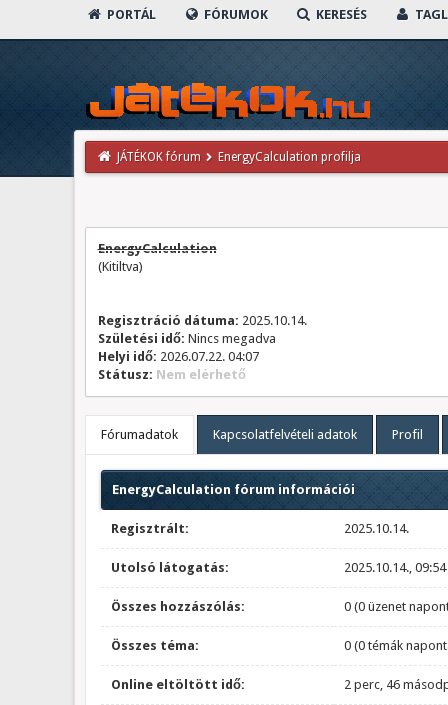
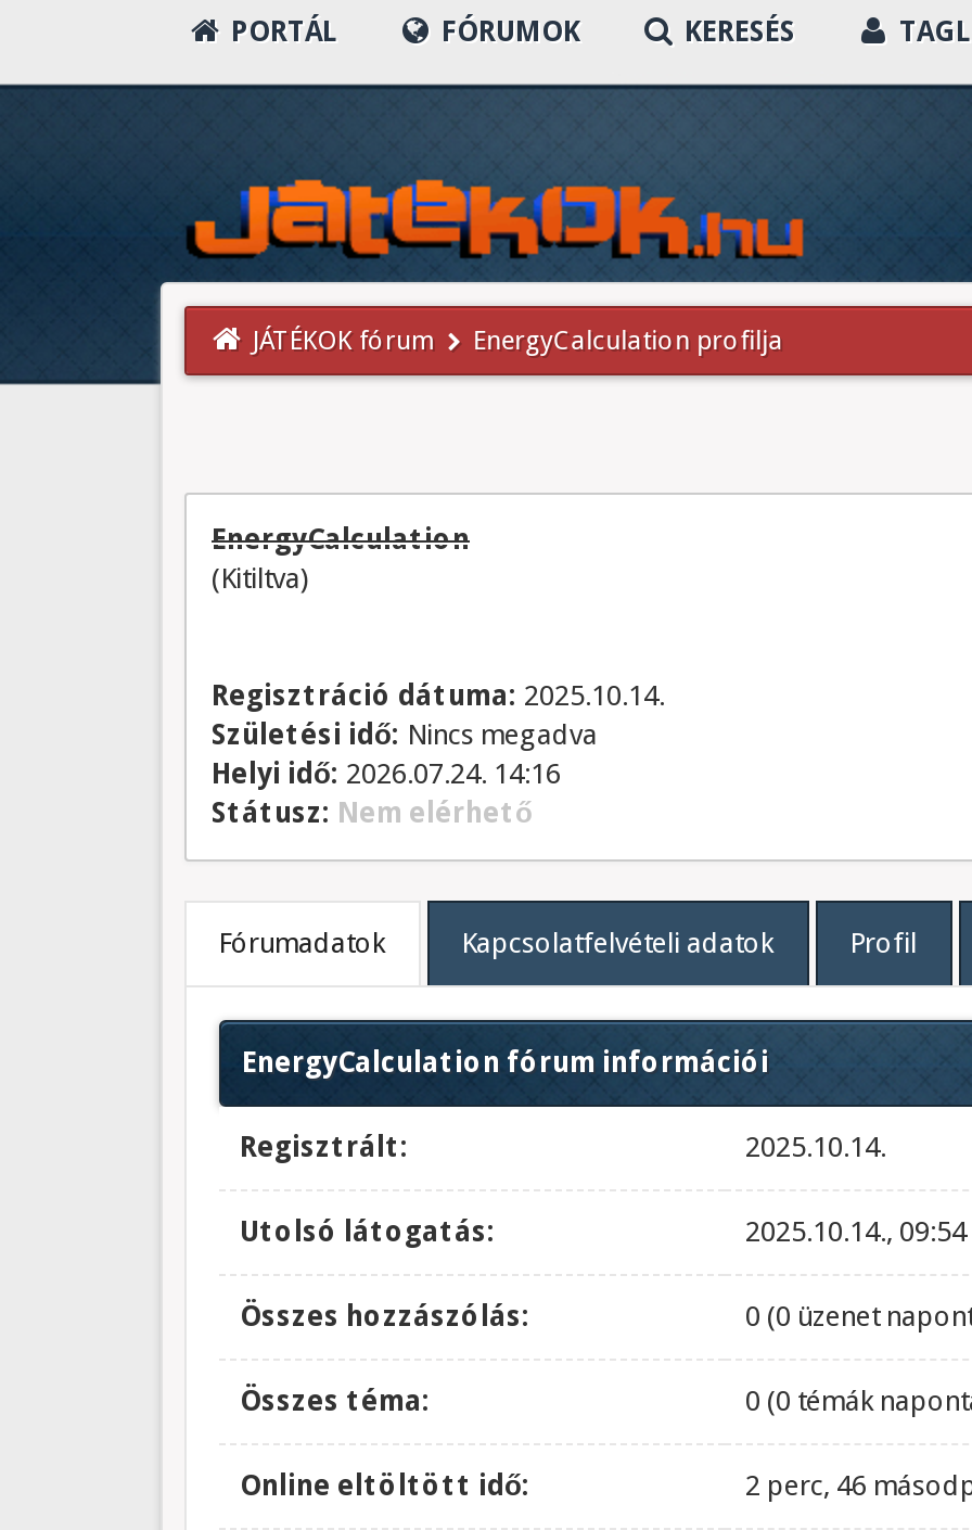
[97,349,258,364] Helyi idő: 2026.07.22. 04:07 -> [212,757,561,790] Helyi idő: 2026.07.24. 14:16

